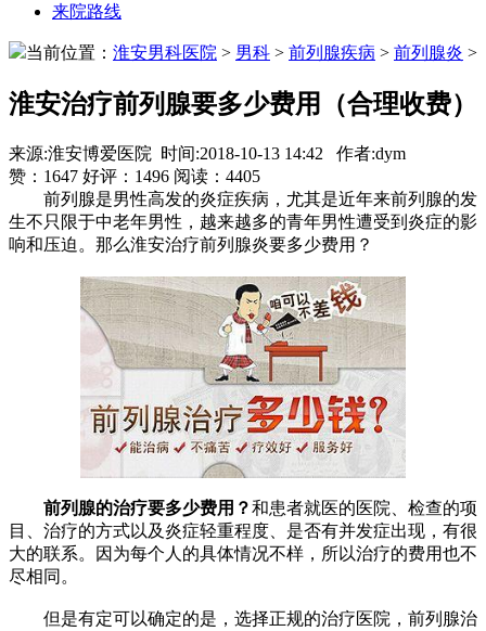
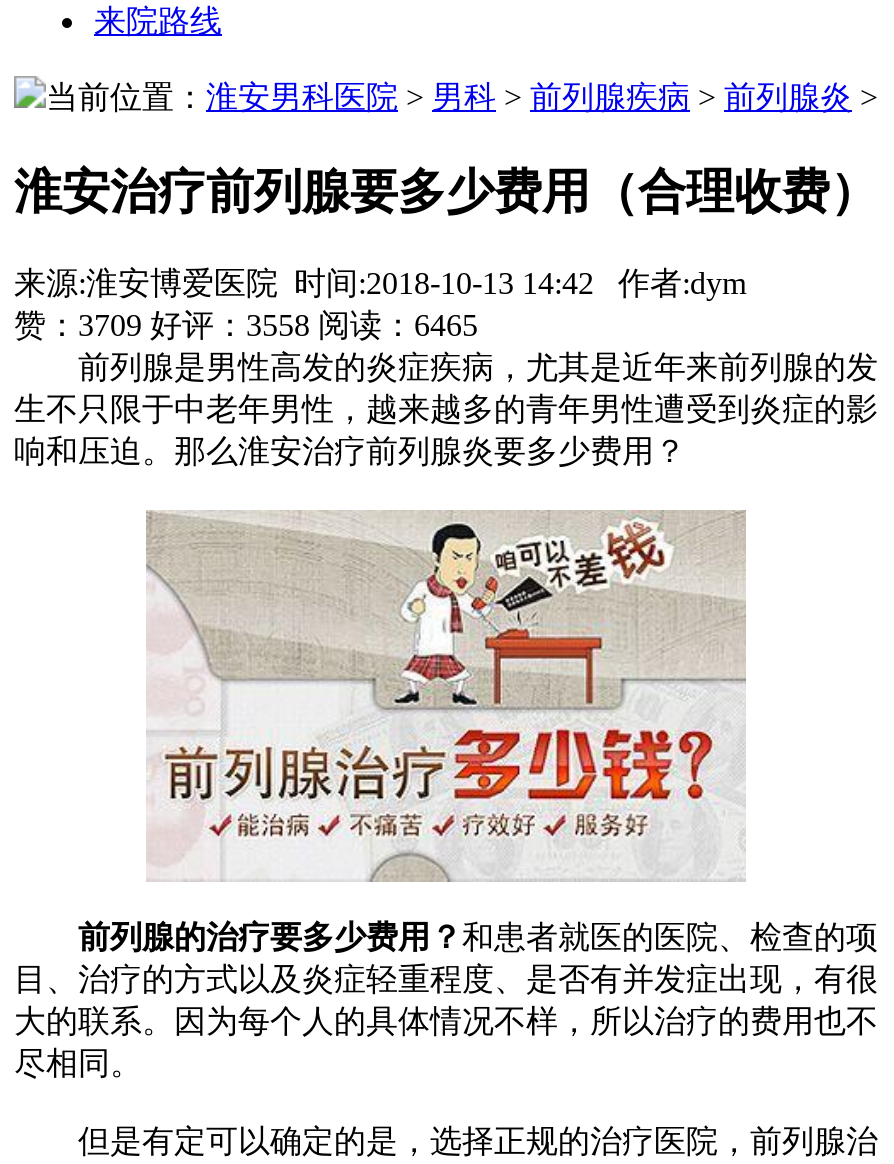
[9,167,260,185] 赞：1647好评：1496阅读：4405 -> [14,308,478,342] 赞：3709好评：3558阅读：6465

